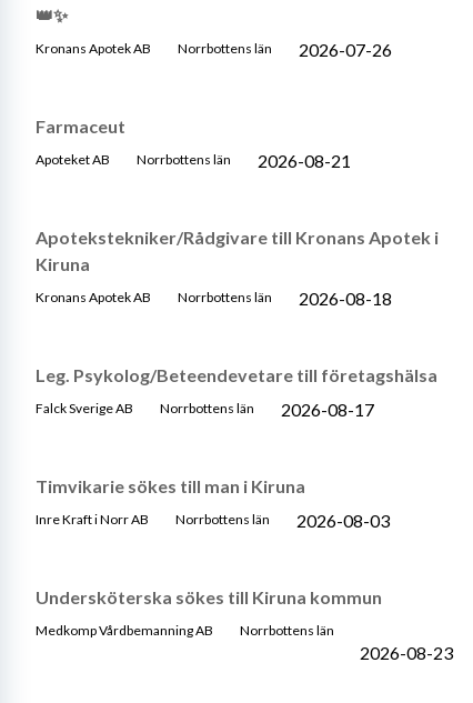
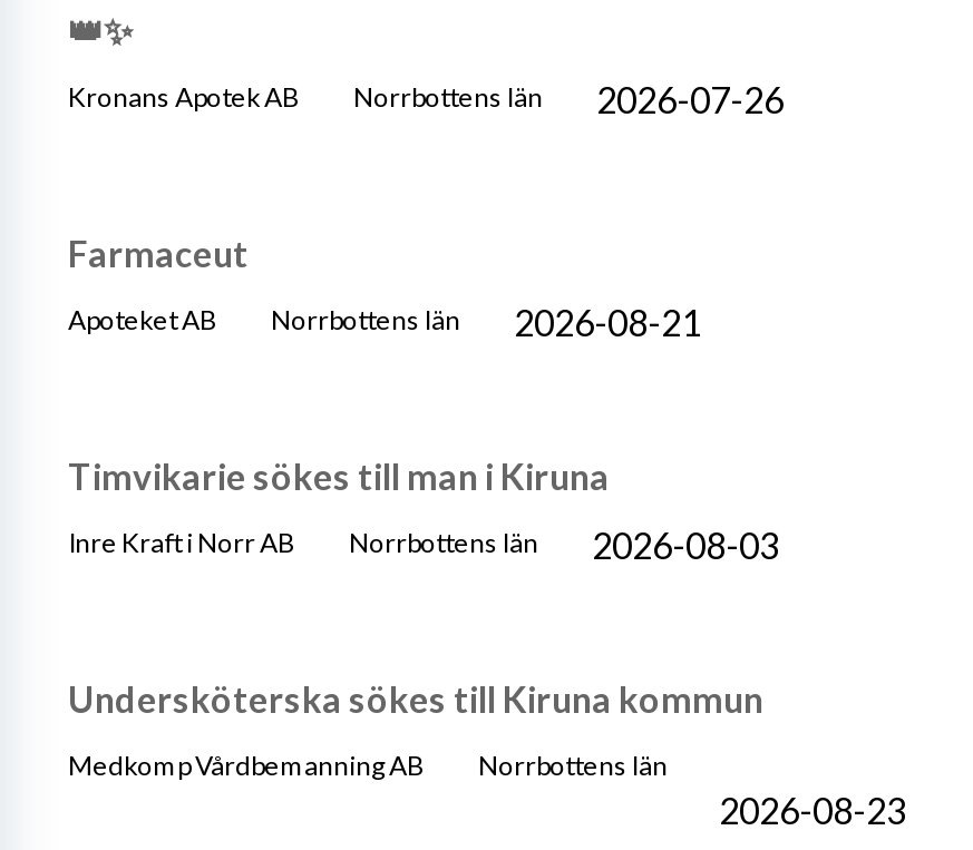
[36,227,439,308] Apotekstekniker/Rådgivare till Kronans Apotek i | Kiruna | Kronans Apotek AB | Norrbottens län | 2026-08-18 -> none
[36,364,437,419] Leg. Psykolog/Beteendevetare till företagshälsa | Falck Sverige AB | Norrbottens län | 2026-08-17 -> none

